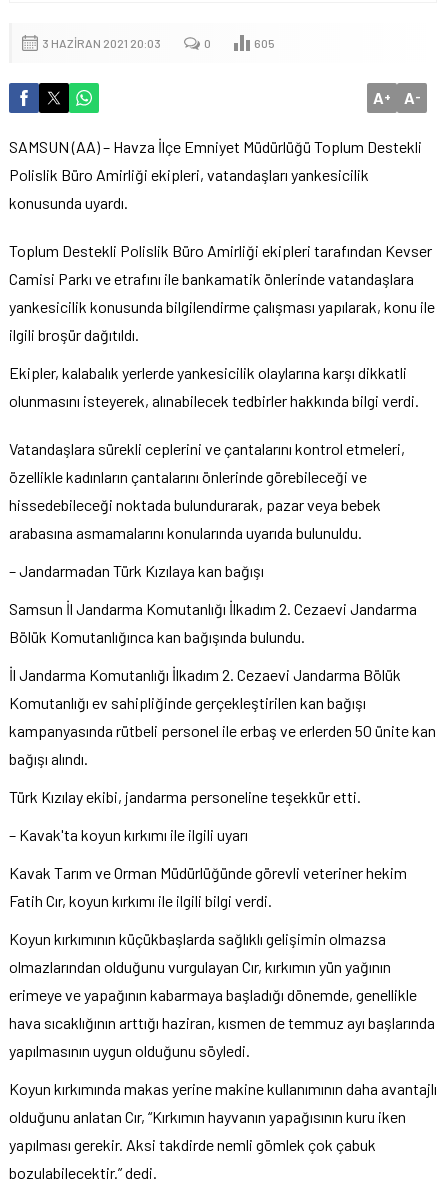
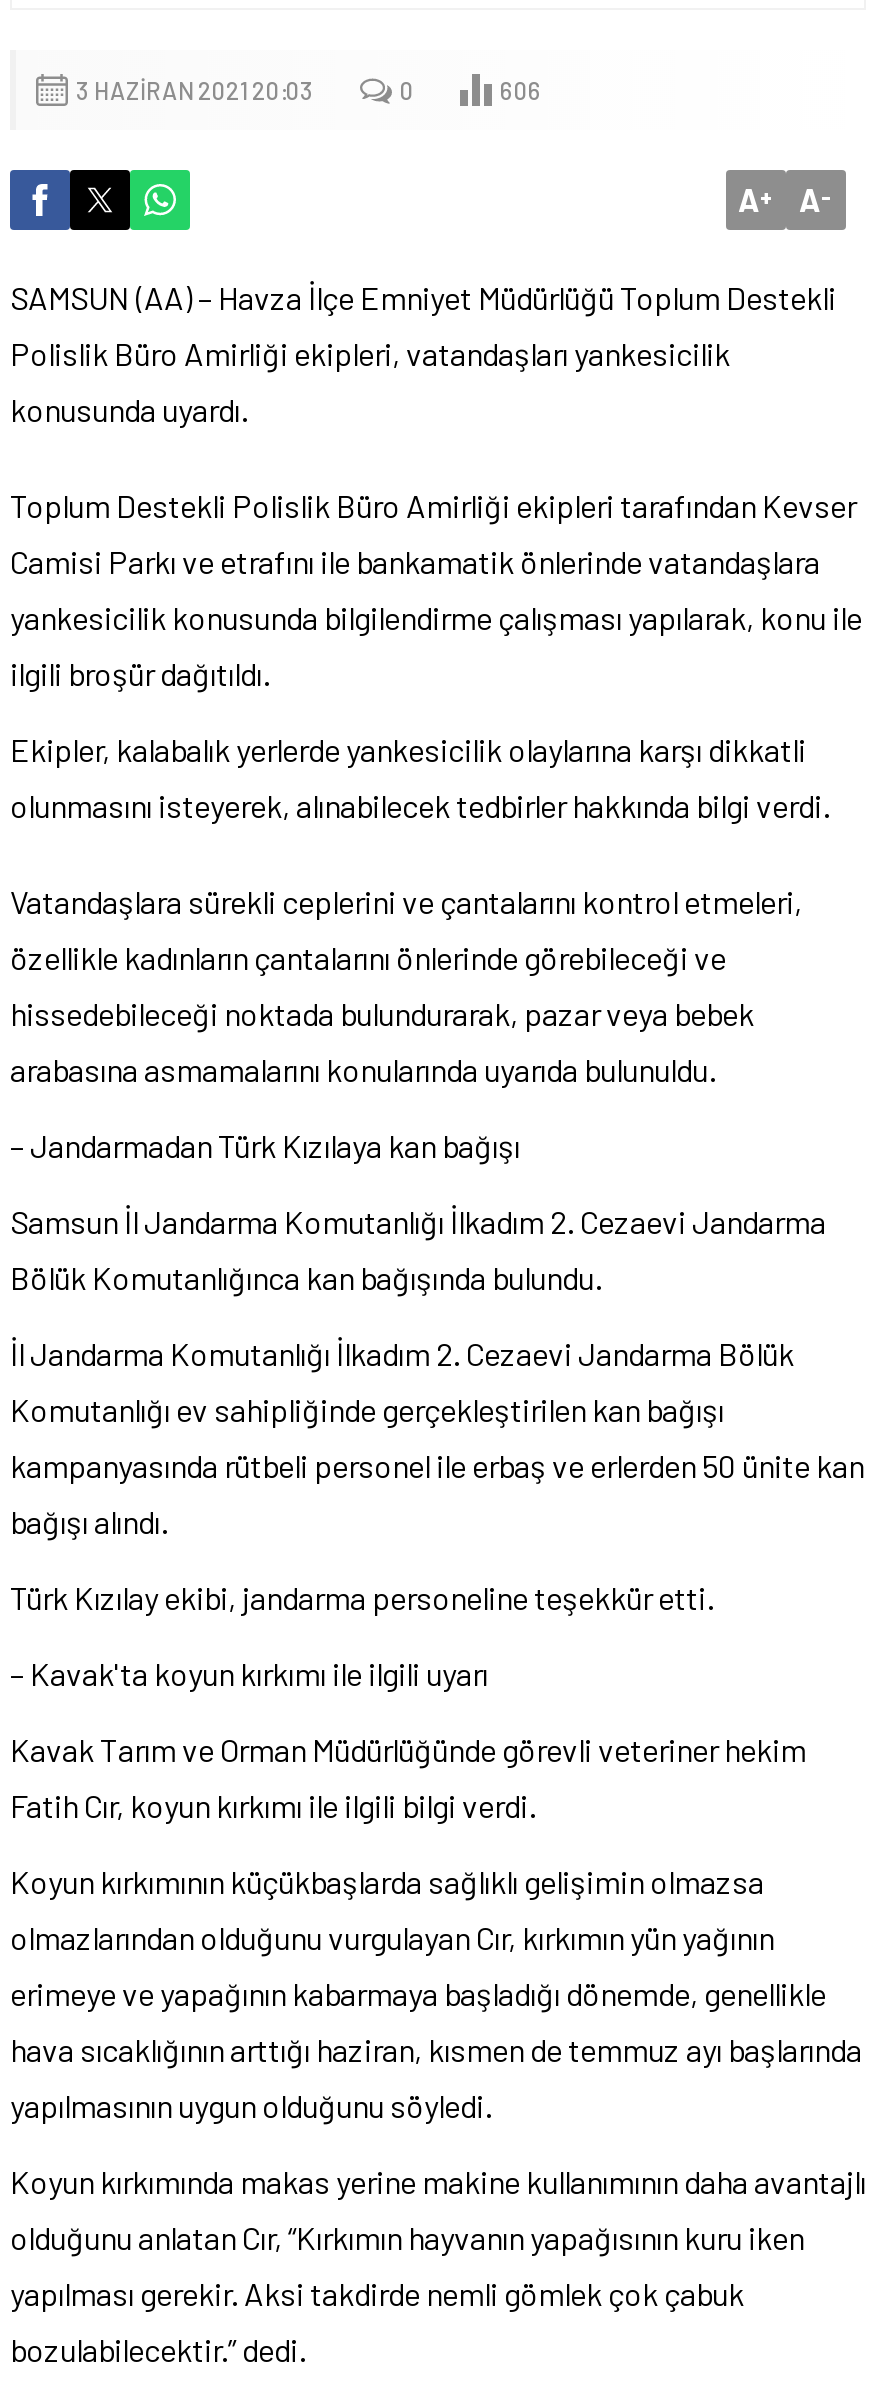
[254,36,275,50] 605 -> [500,76,542,104] 606

